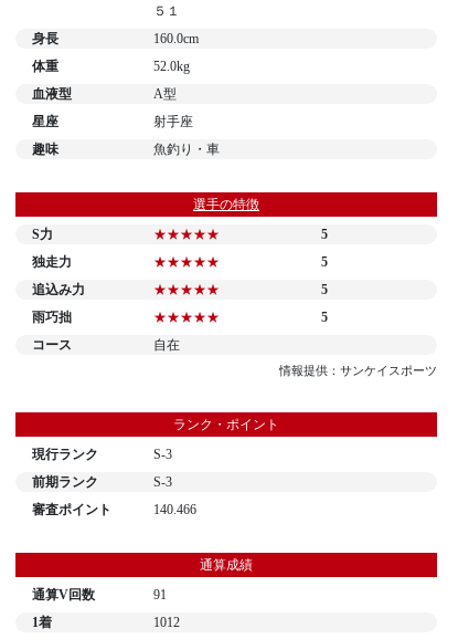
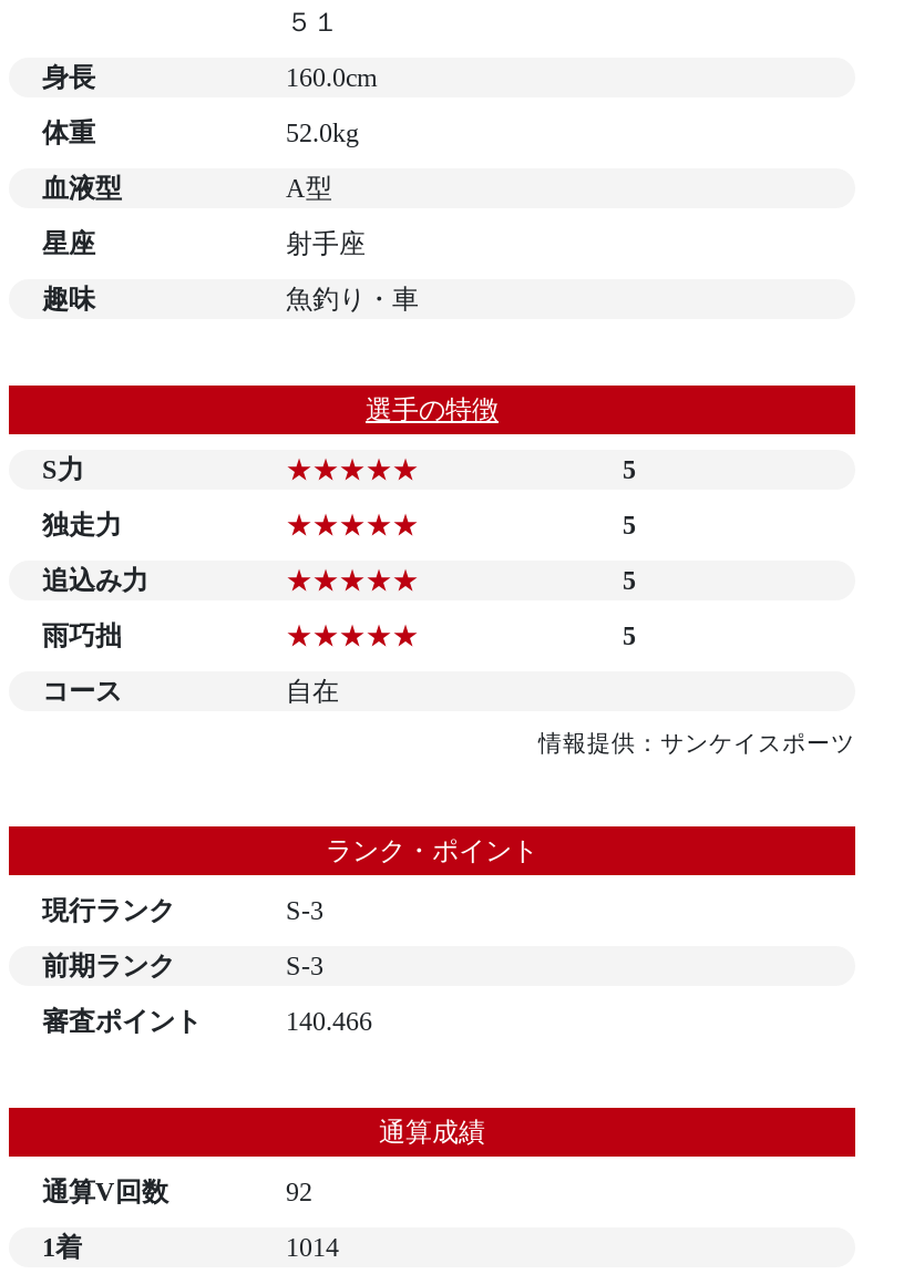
[153,587,167,602] 91 -> [286,1176,312,1207] 92
[153,615,180,630] 1012 -> [286,1232,339,1263] 1014

